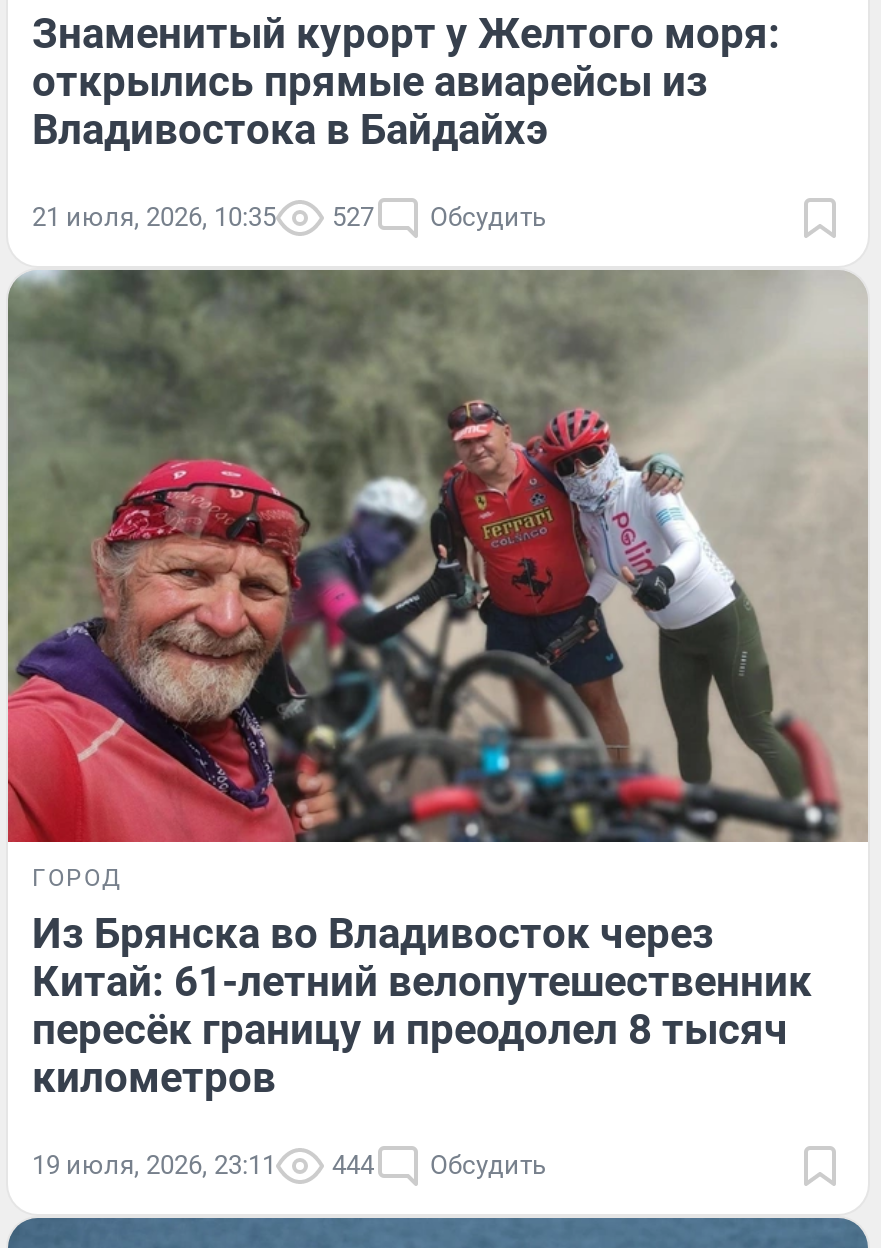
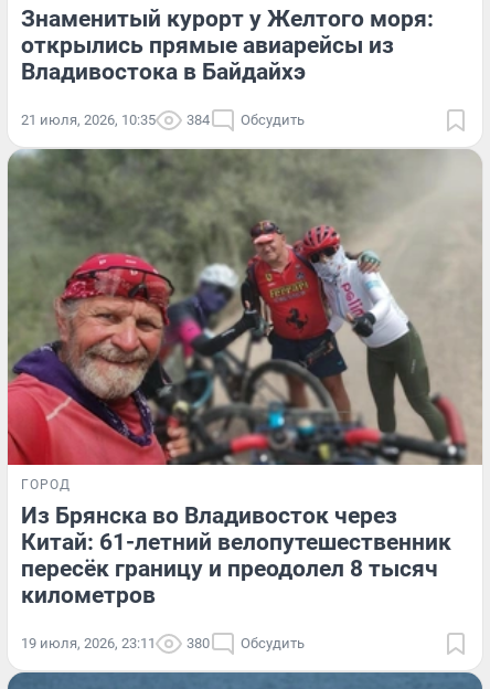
[32,201,546,231] 21 июля, 2026, 10:35 527 Обсудить -> [21,111,305,128] 21 июля, 2026, 10:35 384 Обсудить
[32,1151,546,1181] 19 июля, 2026, 23:11 444 Обсудить -> [21,635,305,652] 19 июля, 2026, 23:11 380 Обсудить

